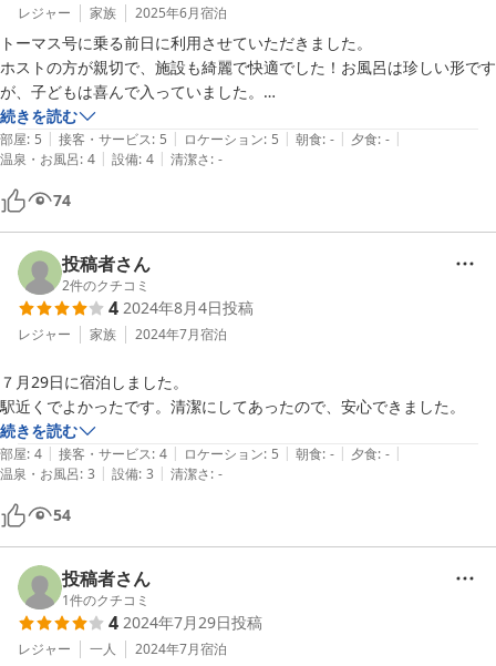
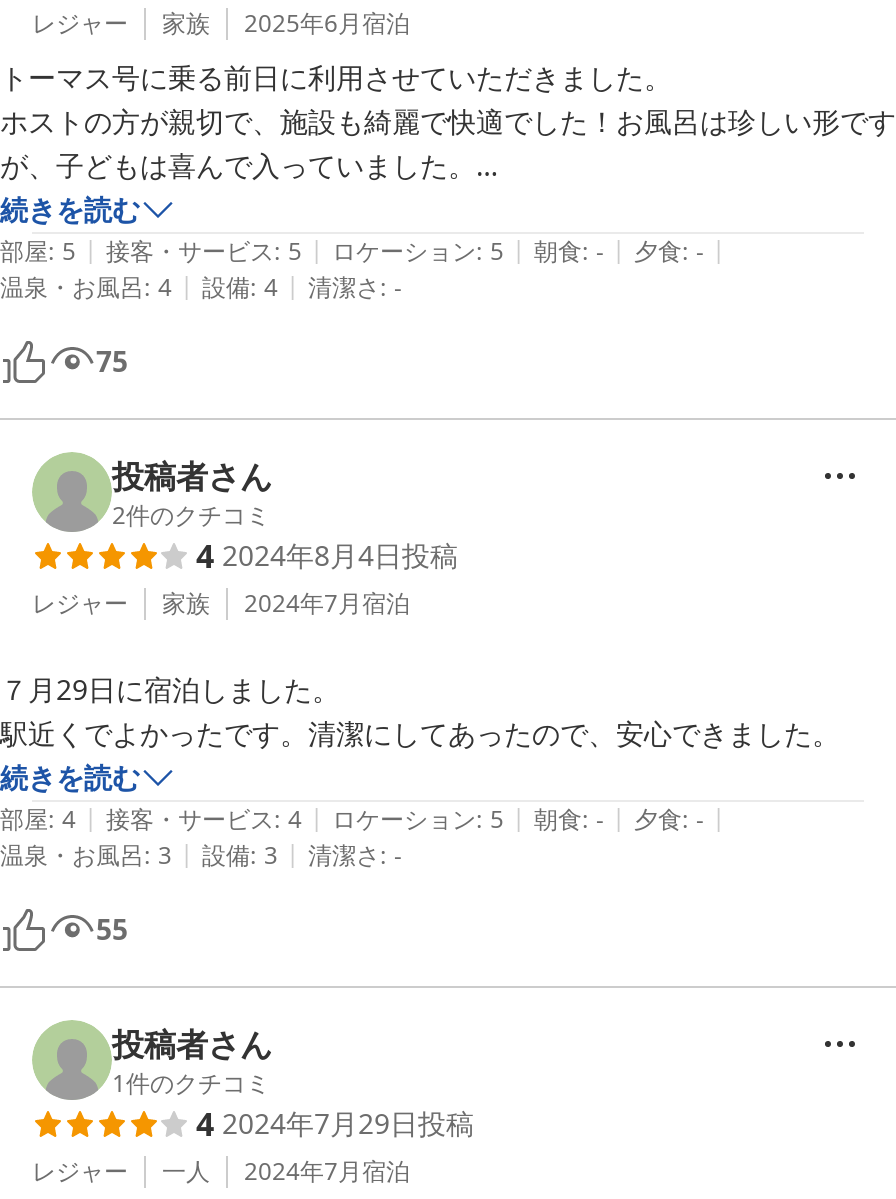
[53,189,71,211] 74 -> [96,342,128,380] 75
[53,504,71,525] 54 -> [96,910,128,948] 55

